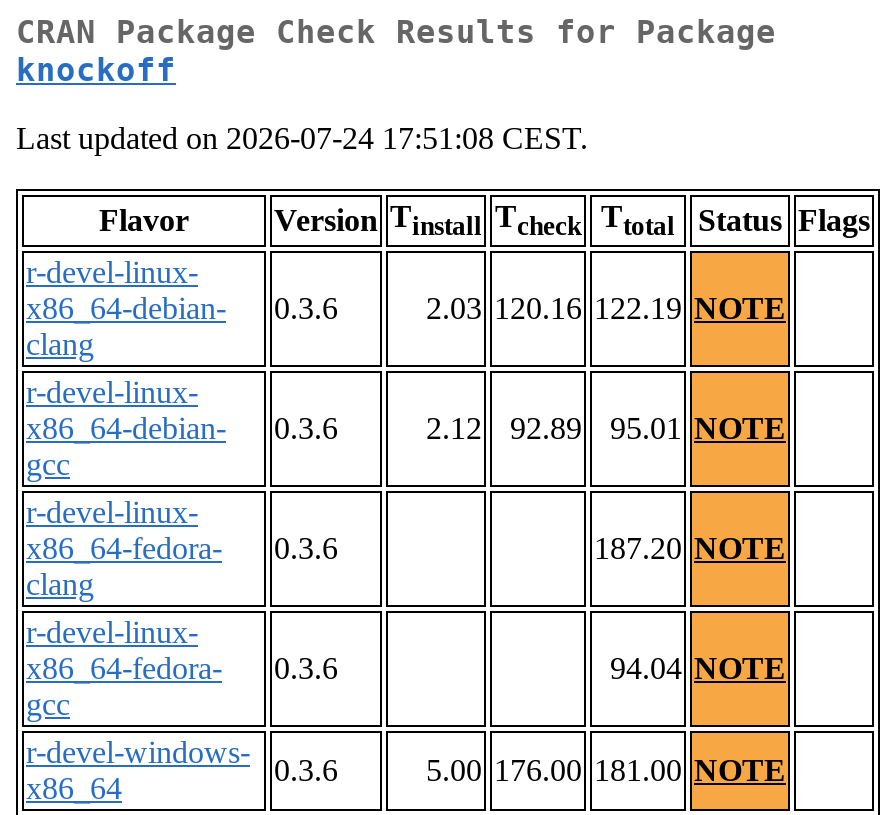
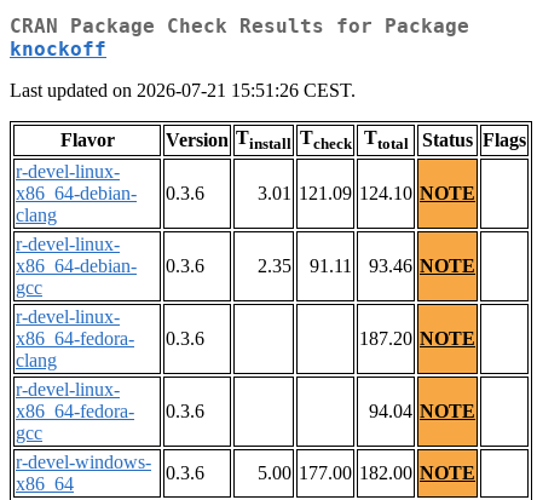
[16,122,588,156] Last updated on 2026-07-24 17:51:08 CEST. -> [10,80,356,101] Last updated on 2026-07-21 15:51:26 CEST.
[426,292,786,326] 2.03 120.16 122.19 NOTE -> [258,183,475,204] 3.01 121.09 124.10 NOTE
[426,412,482,446] 2.12 -> [258,256,291,276] 2.35
[510,412,582,446] 92.89 -> [310,256,352,276] 91.11
[610,412,786,446] 95.01 NOTE -> [369,256,475,276] 93.46 NOTE
[426,754,786,788] 5.00 176.00 181.00 NOTE -> [258,463,475,483] 5.00 177.00 182.00 NOTE

